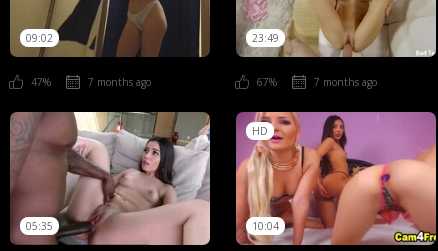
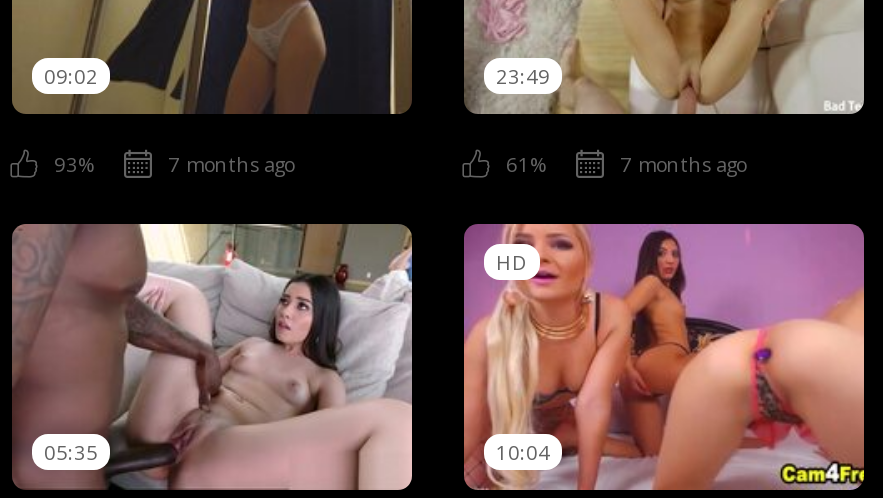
[31,75,51,89] 47% -> [54,150,94,178] 93%
[257,75,277,89] 67% -> [506,150,546,178] 61%

